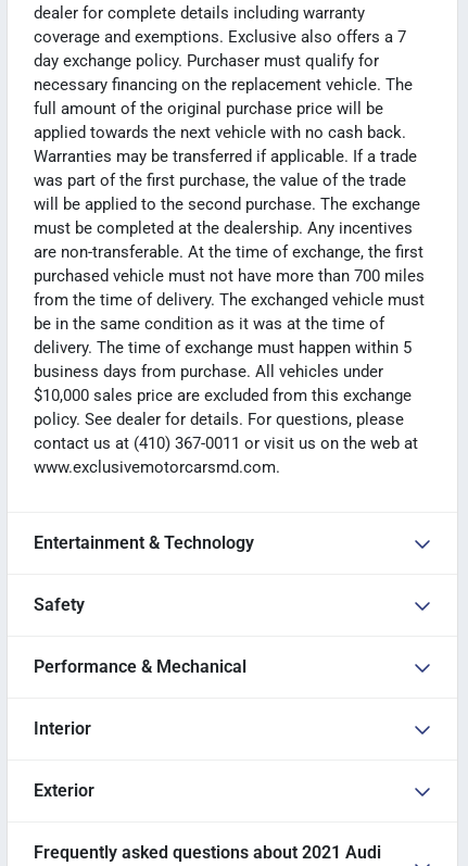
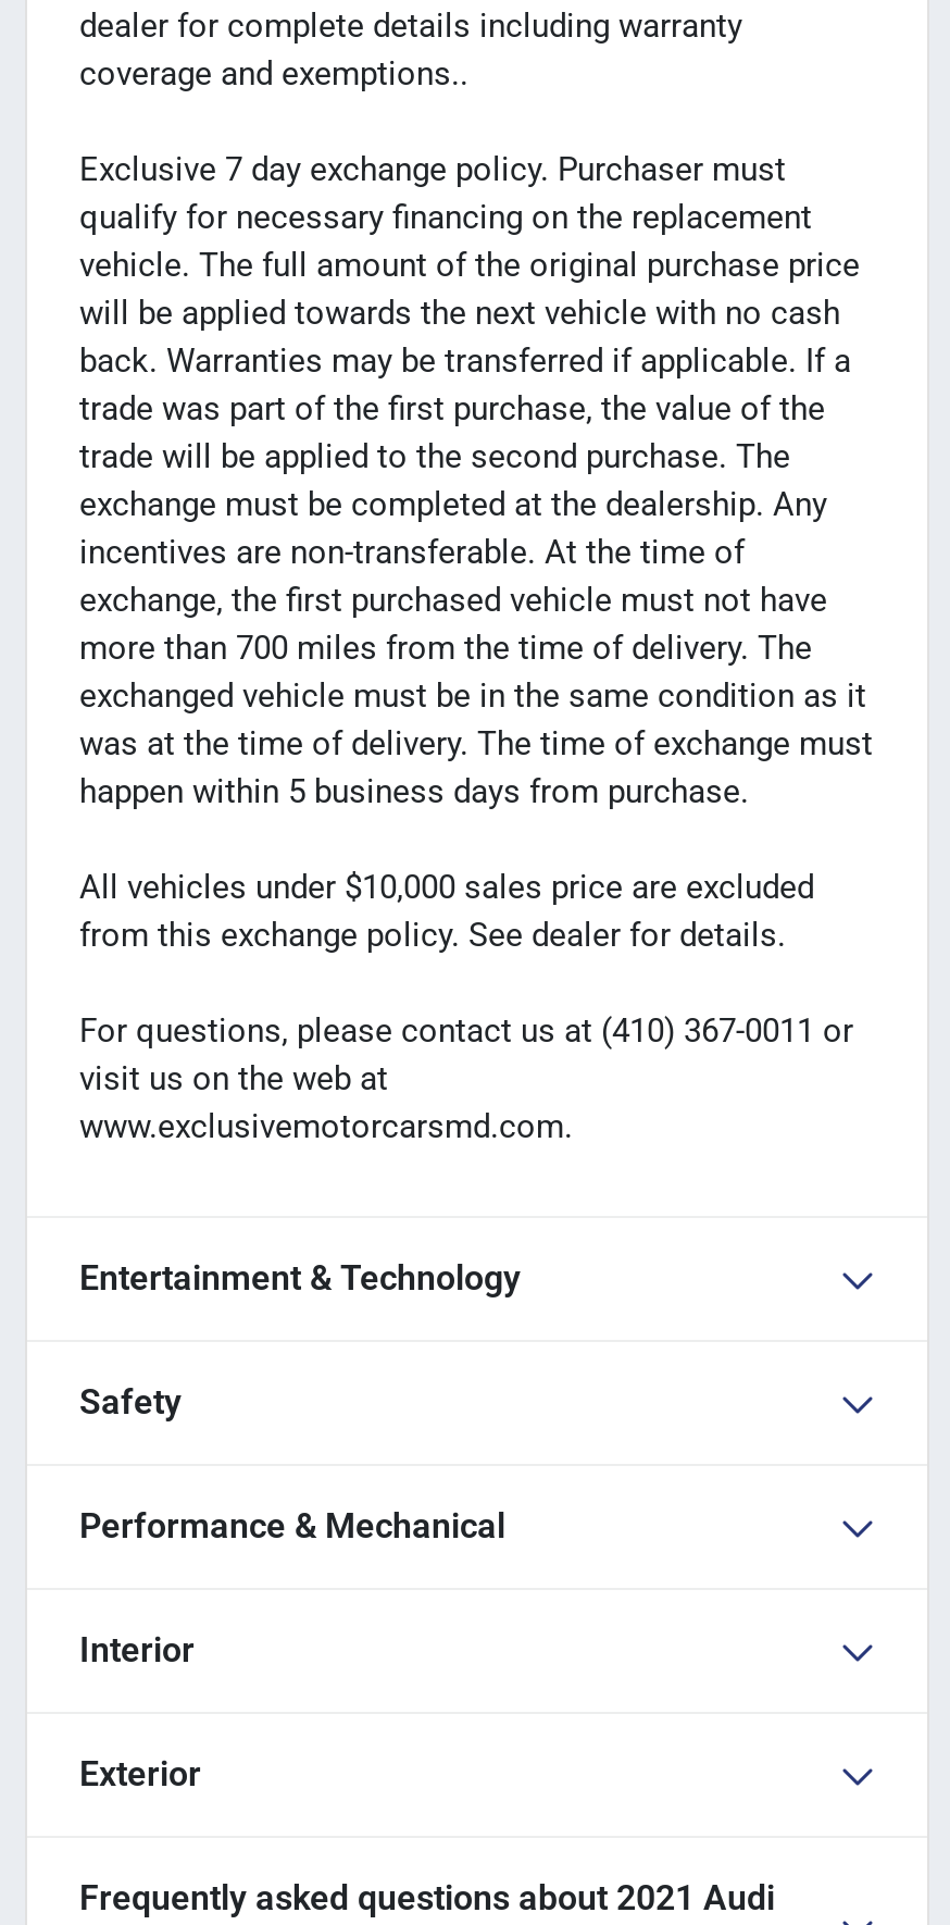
[34,27,425,453] coverage and exemptions. Exclusive also offers a 7 | day exchange policy. Purchaser must qualify for | necessary financing on the replacement vehicle. The | full amount of the original purchase price will be | applied towards the next vehicle with no cash back. | Warranties may be transferred if applicable. If a trade | was part of the first purchase, the value of the trade | will be applied to the second purchase. The exchange | must be completed at the dealership. Any incentives | are non-transferable. At the time of exchange, the first | purchased vehicle must not have more than 700 miles | from the time of delivery. The exchanged vehicle must | be in the same condition as it was at the time of | delivery. The time of exchange must happen within 5 | business days from purchase. All vehicles under | $10,000 sales price are excluded from this exchange | policy. See dealer for details. For questions, please | contact us at (410) 367-0011 or visit us on the web at -> [79,53,873,1097] coverage and exemptions.. | Exclusive 7 day exchange policy. Purchaser must | qualify for necessary financing on the replacement | vehicle. The full amount of the original purchase price | will be applied towards the next vehicle with no cash | back. Warranties may be transferred if applicable. If a | trade was part of the first purchase, the value of the | trade will be applied to the second purchase. The | exchange must be completed at the dealership. Any | incentives are non-transferable. At the time of | exchange, the first purchased vehicle must not have | more than 700 miles from the time of delivery. The | exchanged vehicle must be in the same condition as it | was at the time of delivery. The time of exchange must | happen within 5 business days from purchase. | All vehicles under $10,000 sales price are excluded | from this exchange policy. See dealer for details. | For questions, please contact us at (410) 367-0011 or | visit us on the web at

